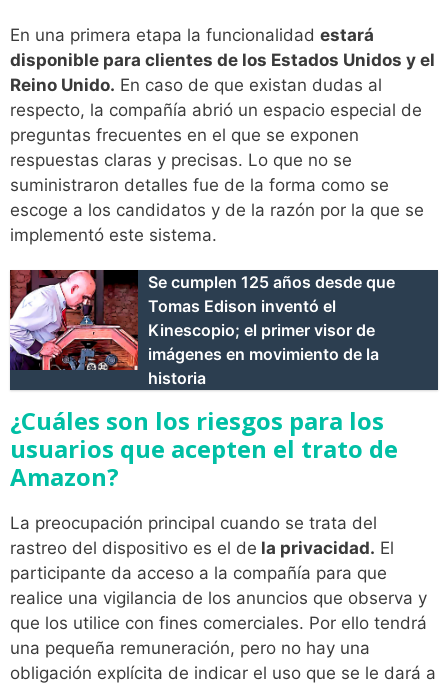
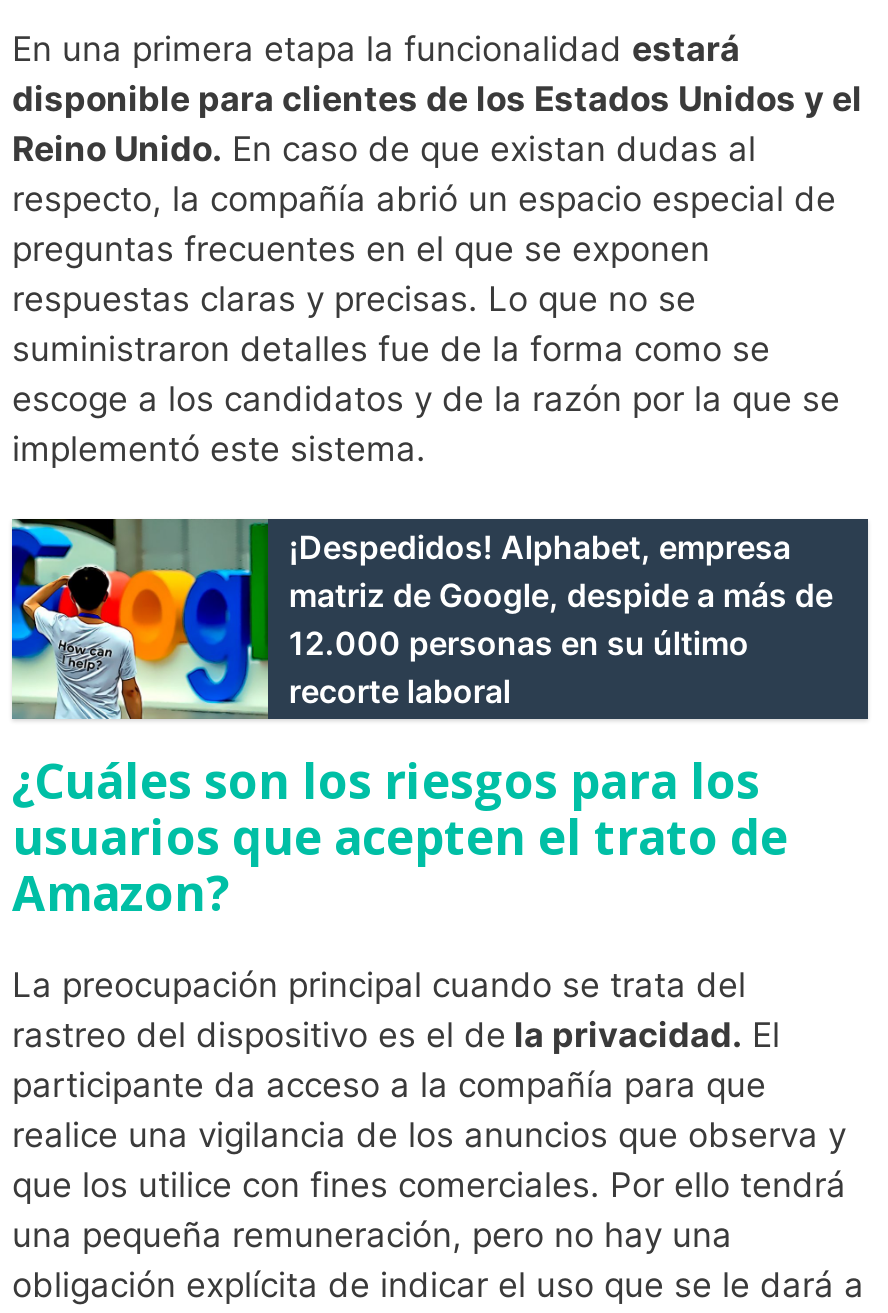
[9,269,395,391] [image] | Se cumplen 125 años desde que | Tomas Edison inventó el | Kinescopio; el primer visor de | imágenes en movimiento de la | historia -> [10,517,833,721] [image] | ¡Despedidos! Alphabet, empresa | matriz de Google, despide a más de | 12.000 personas en su último | recorte laboral

